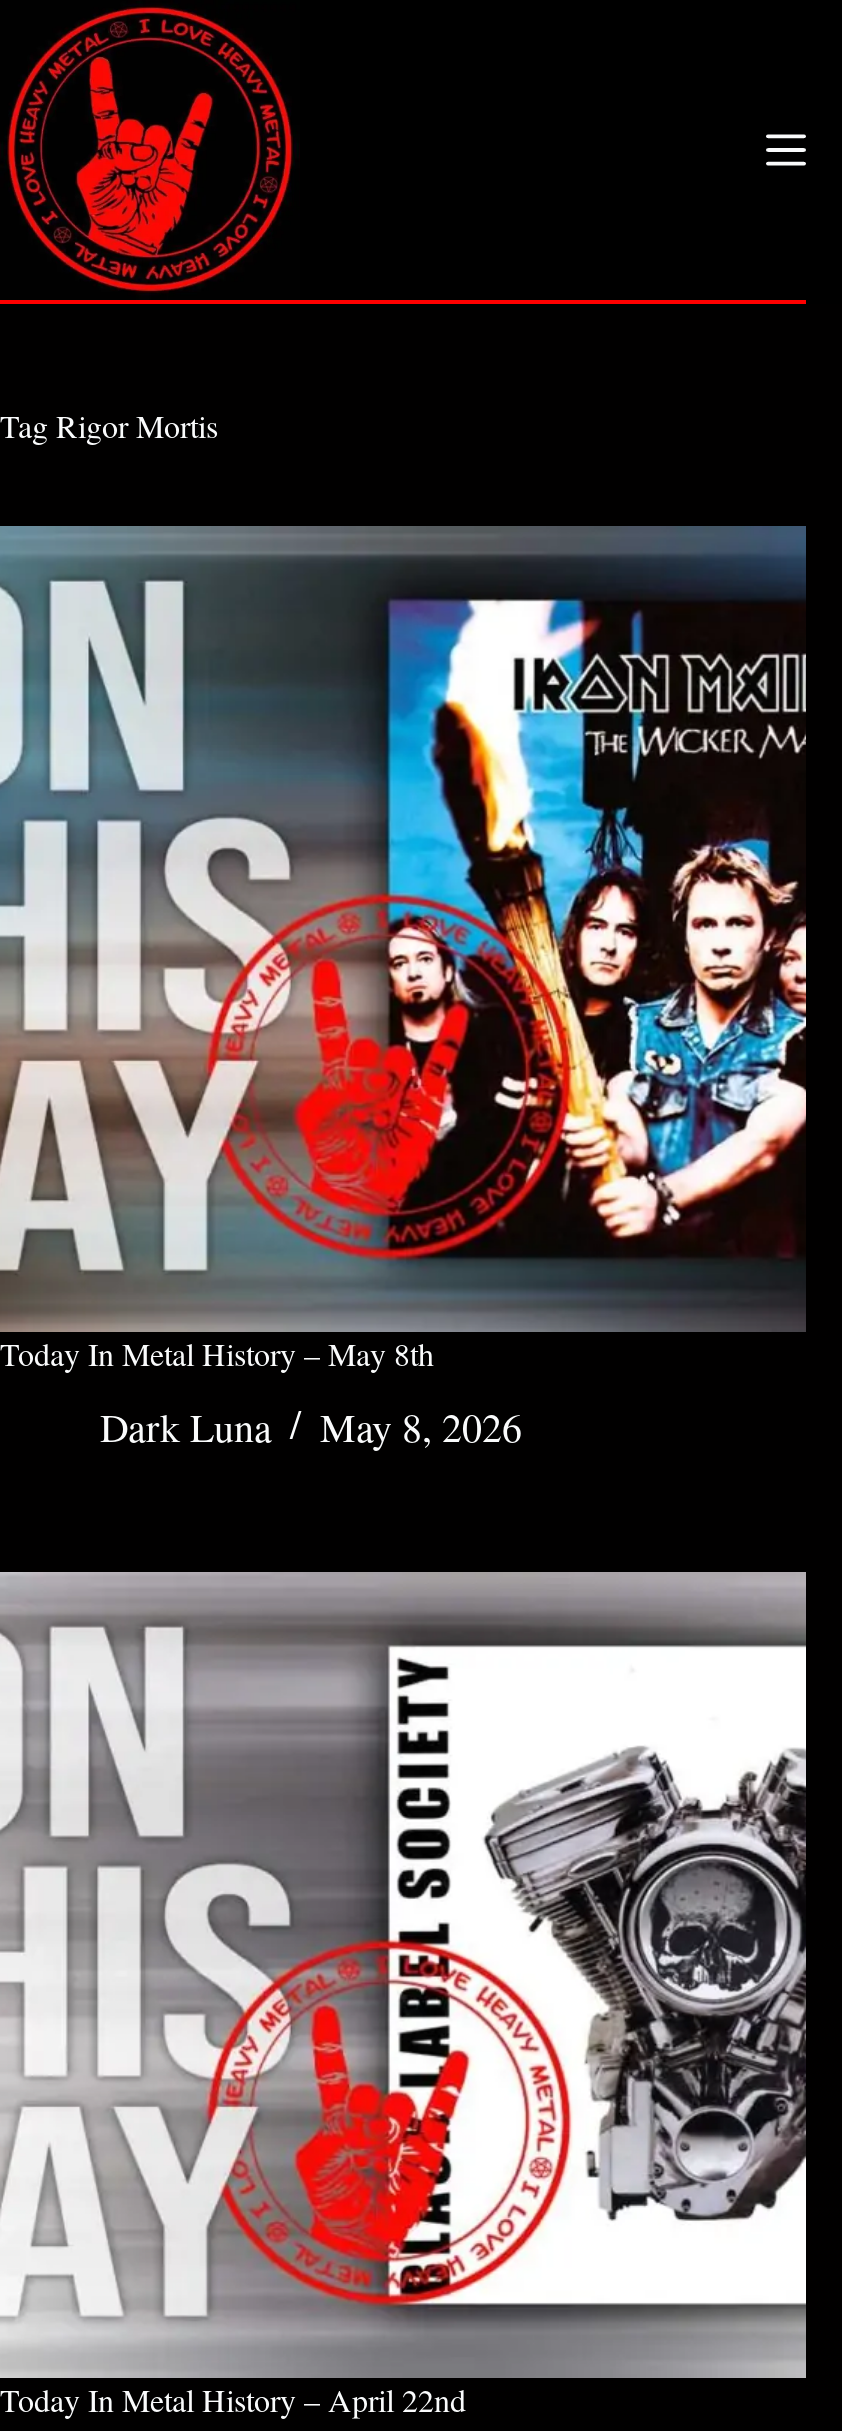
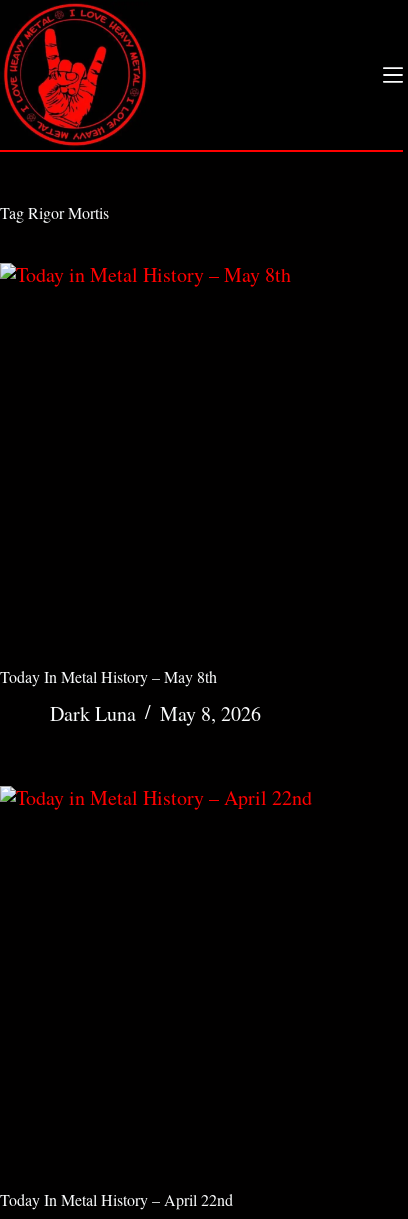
[6,524,808,1334] [image] -> none
[6,1570,808,2380] [image] -> none

